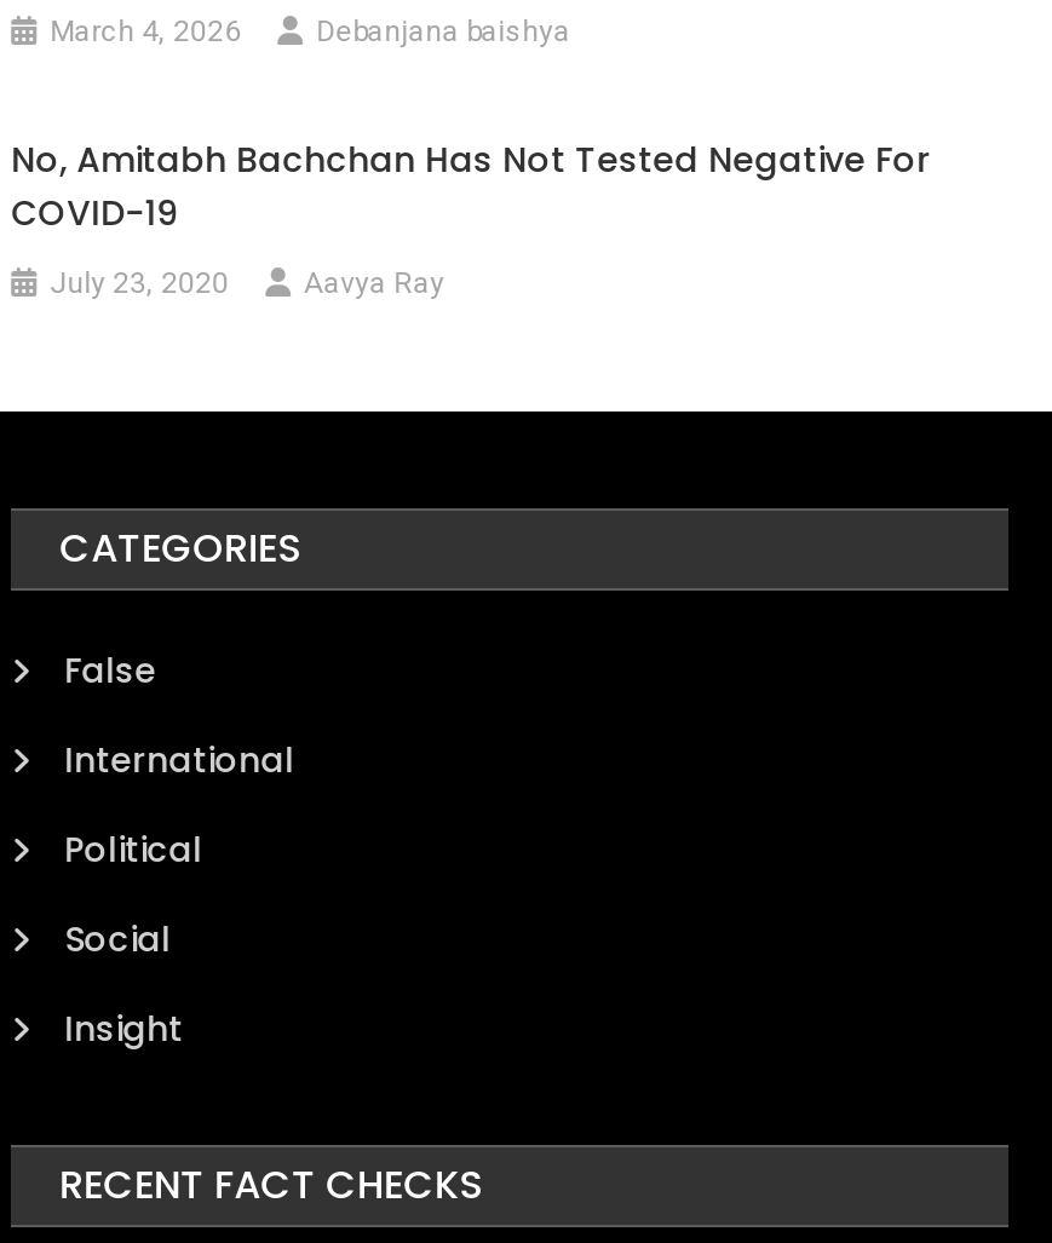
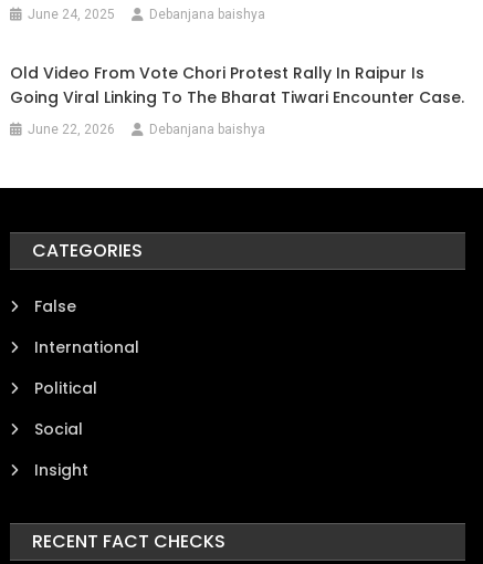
[50,15,241,48] March 4, 2026 -> [28,7,115,22] June 24, 2025
[11,136,931,237] No, Amitabh Bachchan Has Not Tested Negative For | COVID-19 -> [10,62,464,108] Old Video From Vote Chori Protest Rally In Raipur Is | Going Viral Linking To The Bharat Tiwari Encounter Case.
[50,266,445,300] July 23, 2020 | Aavya Ray -> [28,122,265,137] June 22, 2026 | Debanjana baishya

